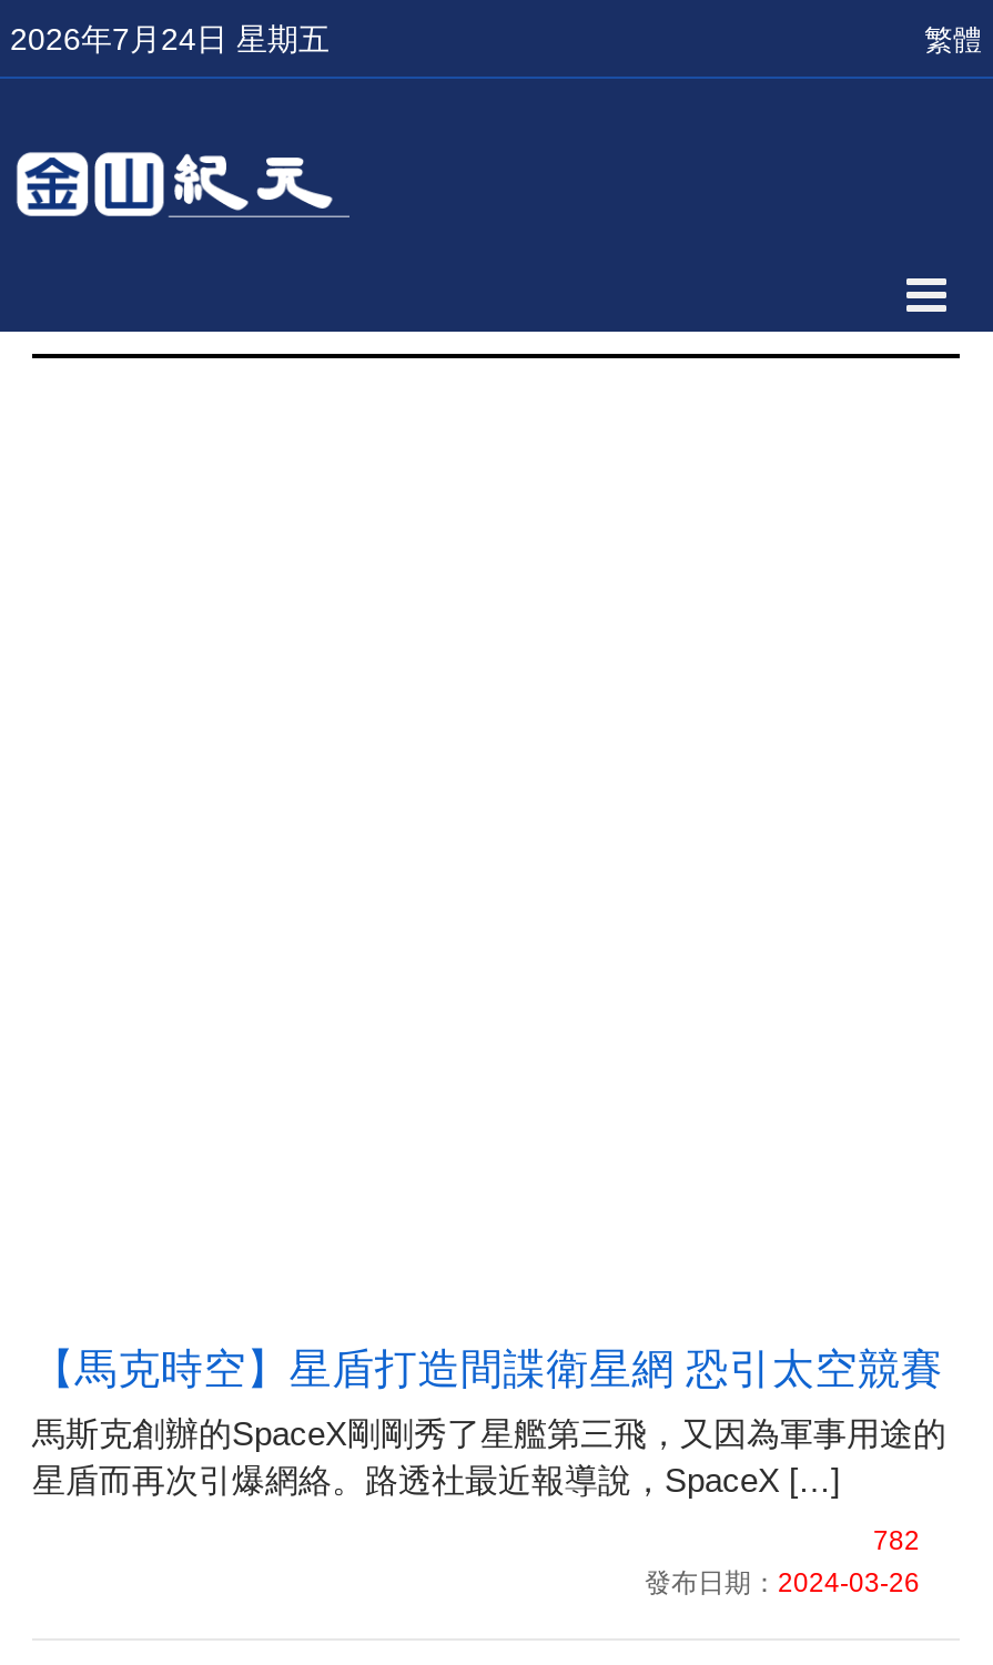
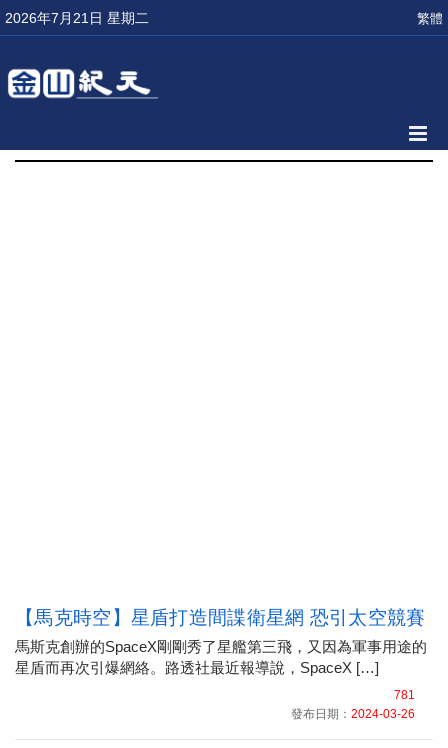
[10,21,330,57] 2026年7月24日 星期五 -> [5,10,149,26] 2026年7月21日 星期二
[873,1525,920,1556] 782 -> [394,688,415,702] 781

